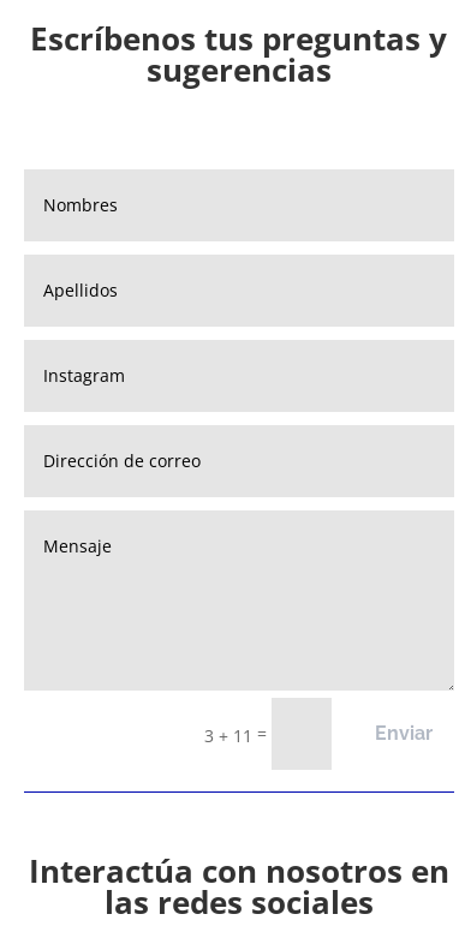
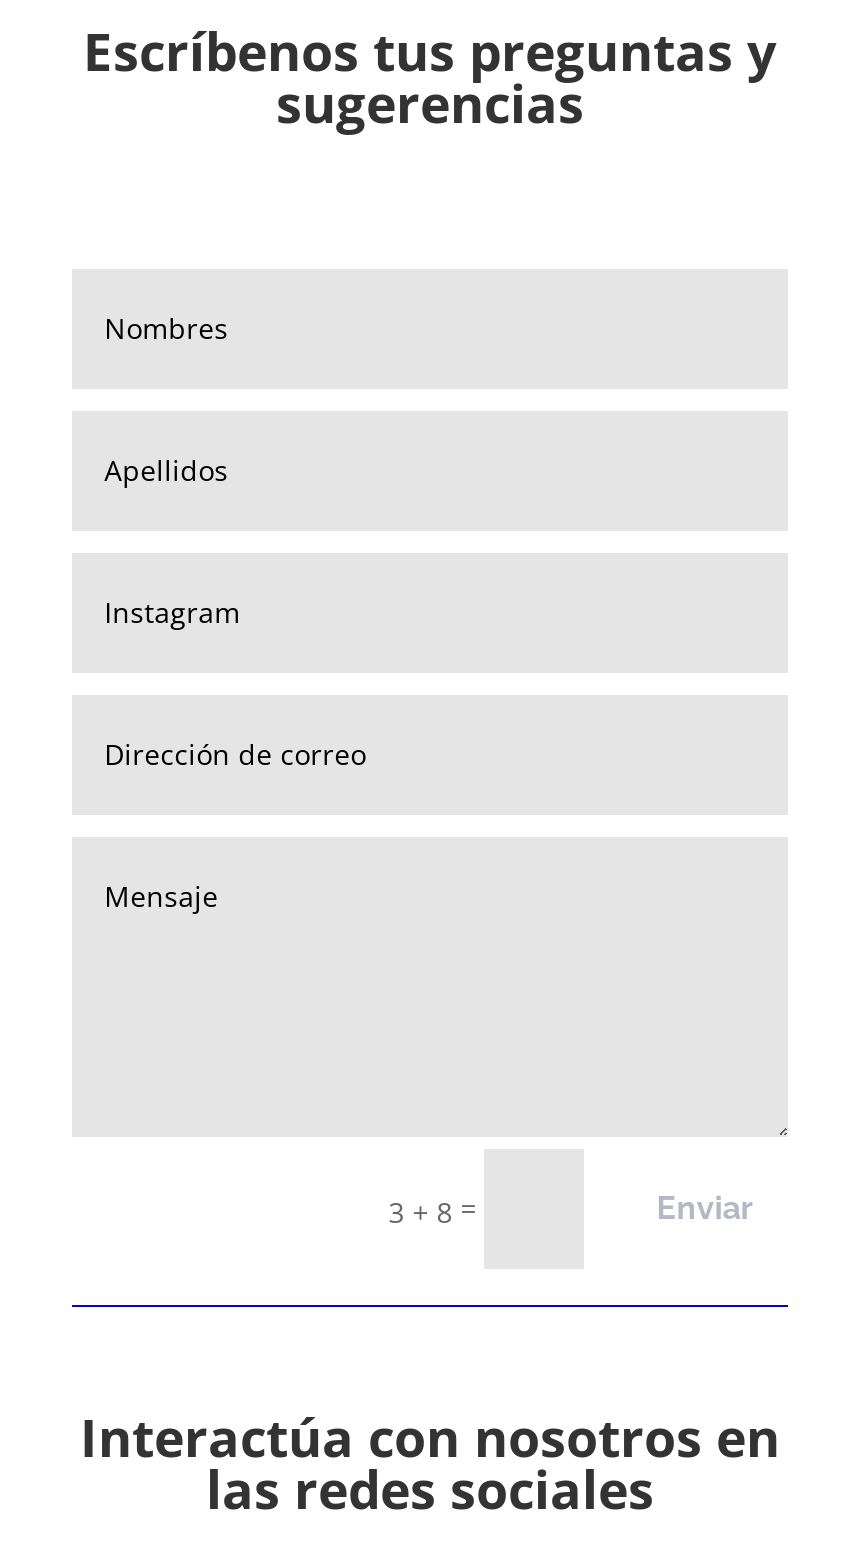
[205,722,272,746] 3 + 11 = -> [388,1189,484,1230] 3 + 8 =

